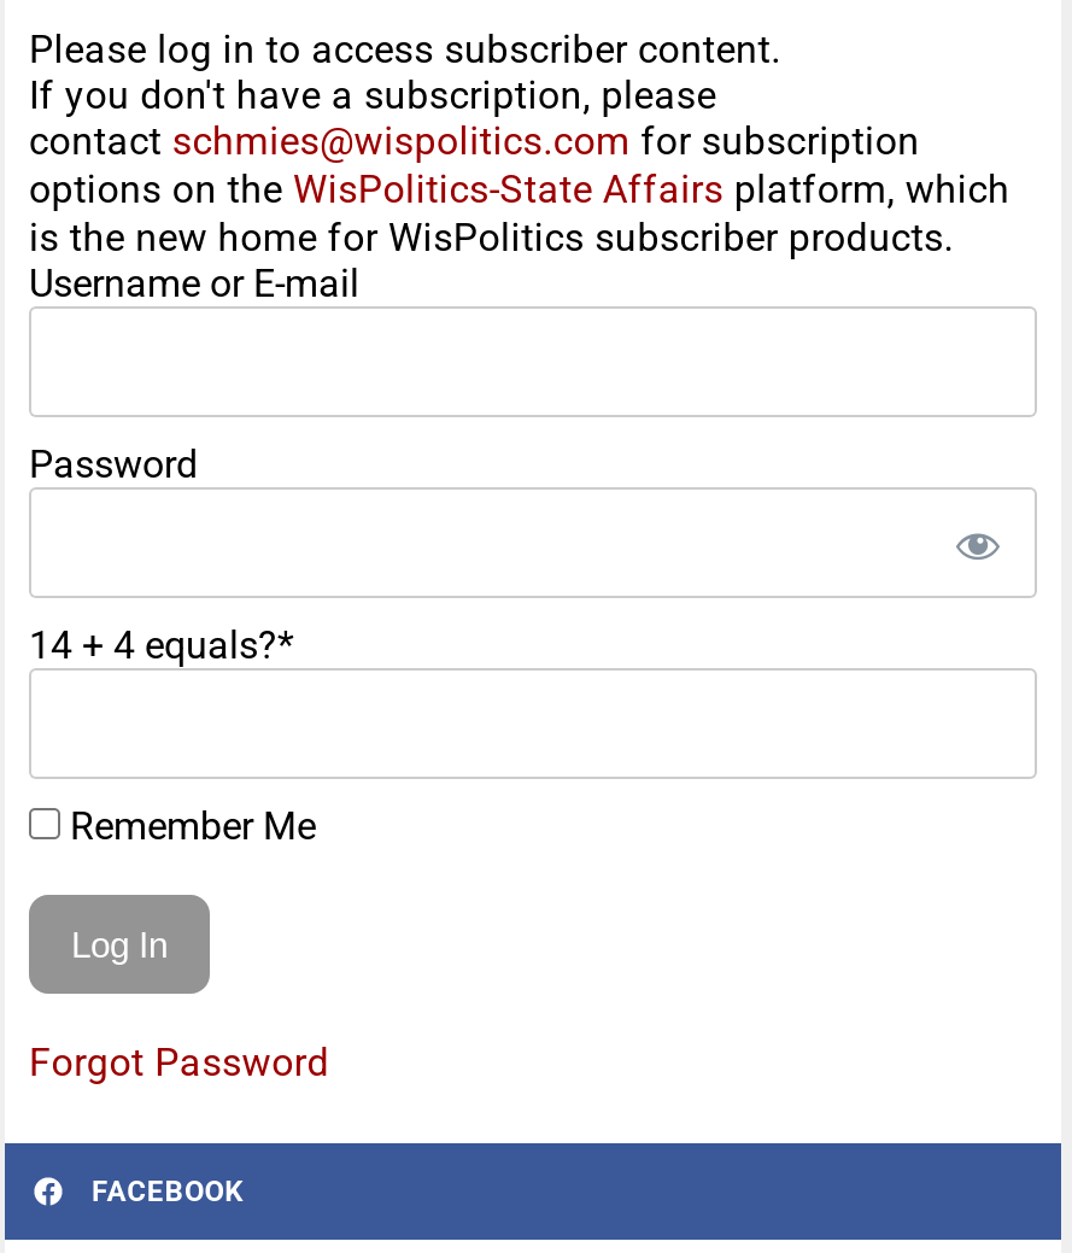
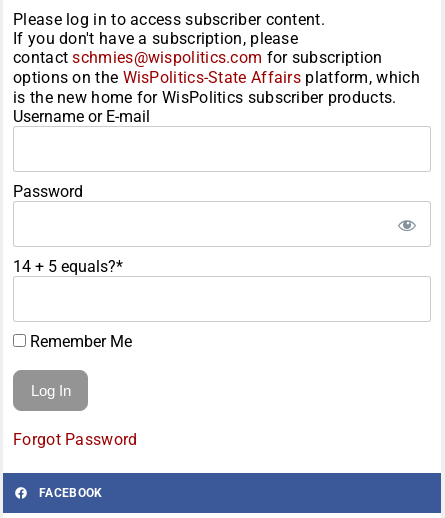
[29,623,294,669] 14 + 4 equals?* -> [13,257,123,276] 14 + 5 equals?*

